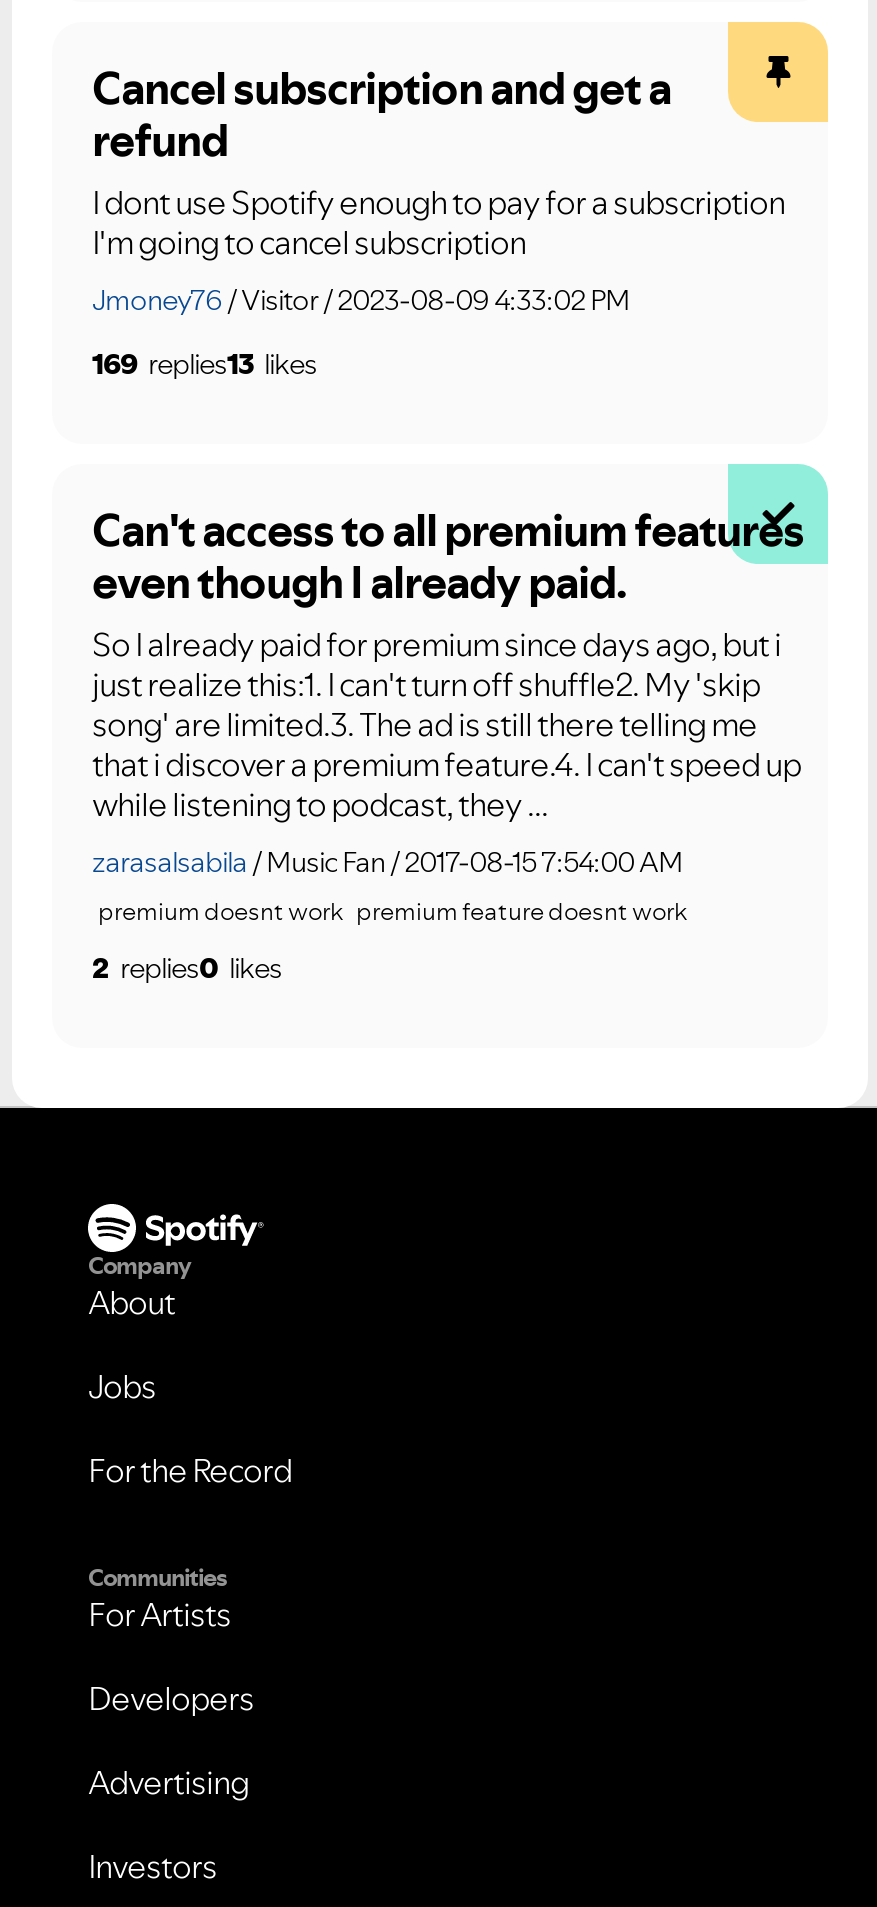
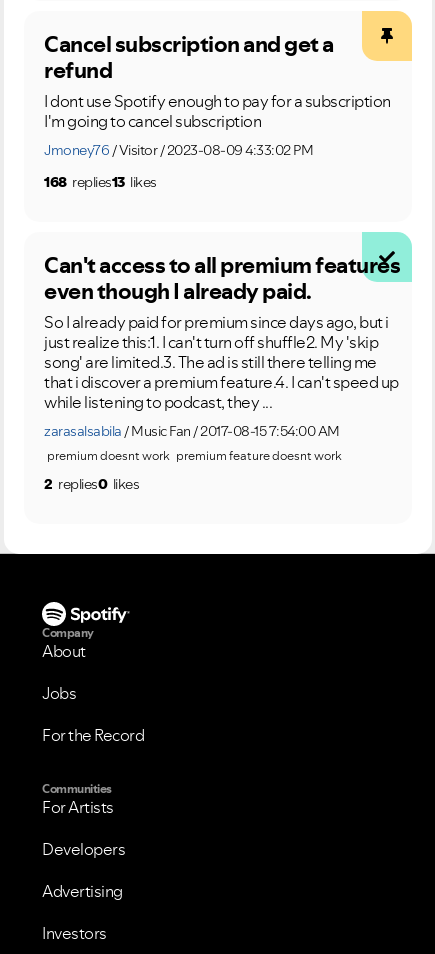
[92,344,317,384] 169 replies13 likes -> [44,172,156,192] 168 replies13 likes

